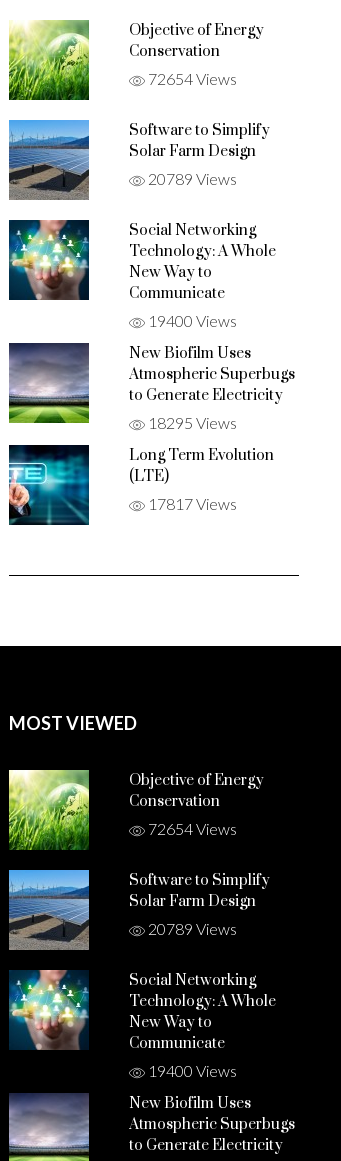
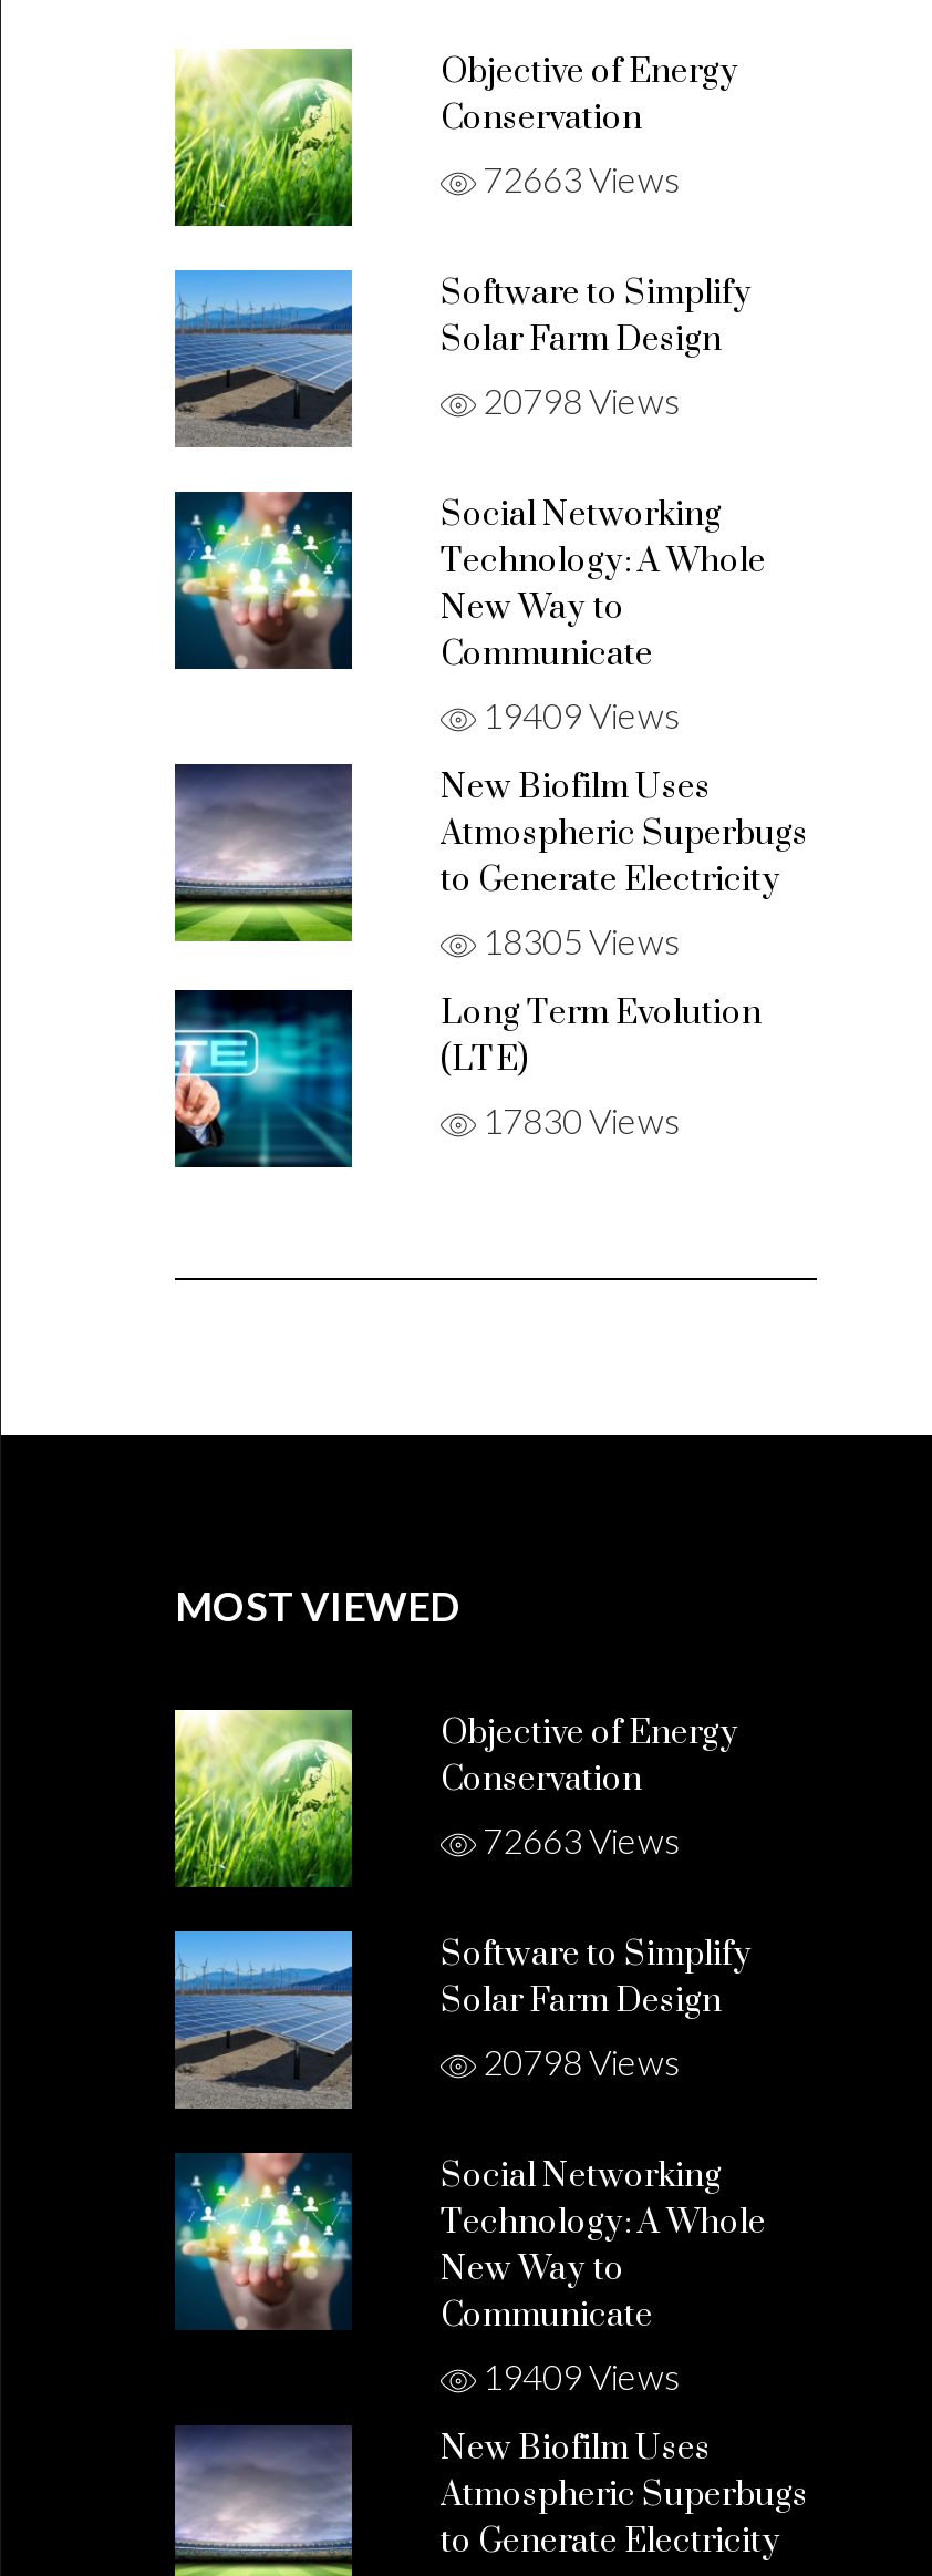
[145,69,237,88] 72654 Views -> [476,158,680,200] 72663 Views
[145,169,237,188] 20789 Views -> [476,379,680,422] 20798 Views
[145,311,237,330] 19400 Views -> [476,694,680,736] 19409 Views
[145,413,237,432] 18295 Views -> [476,920,680,962] 18305 Views
[145,494,237,513] 17817 Views -> [476,1099,680,1141] 17830 Views
[145,819,237,838] 72654 Views -> [476,1819,680,1861] 72663 Views
[145,919,237,938] 20789 Views -> [476,2041,680,2083] 20798 Views
[145,1061,237,1080] 19400 Views -> [476,2355,680,2397] 19409 Views

